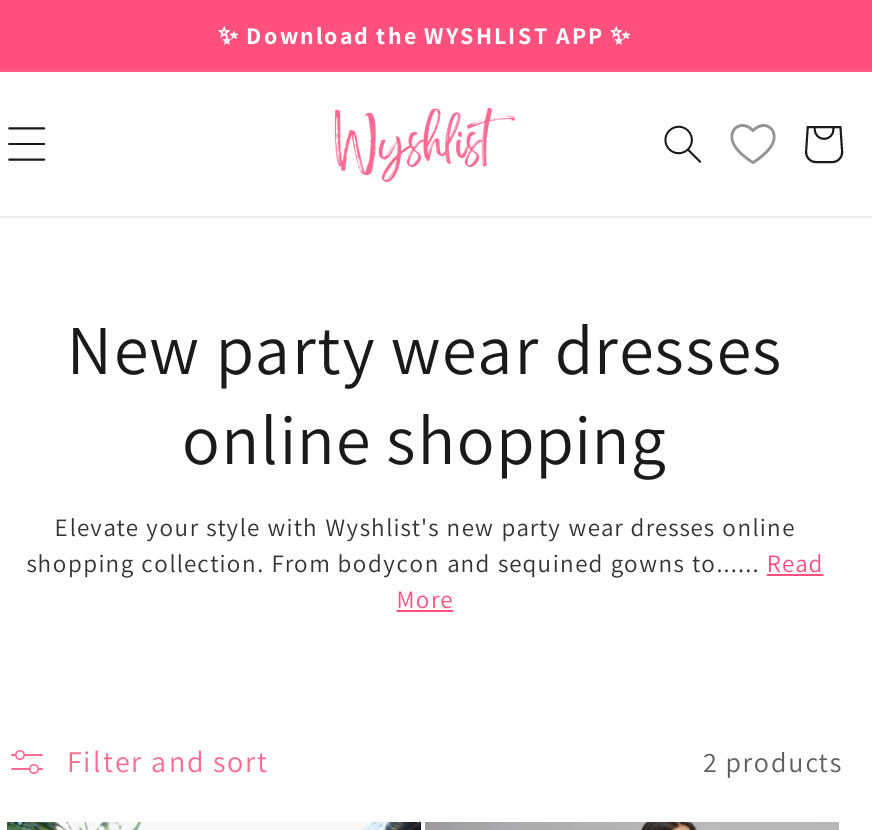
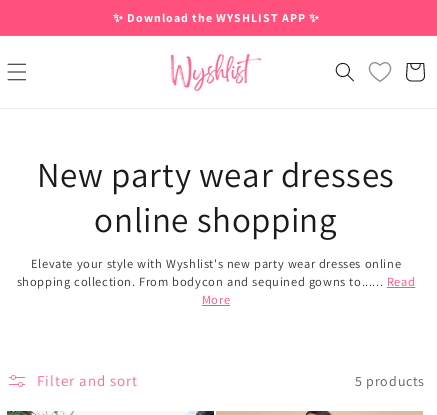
[703,744,843,780] 2 products -> [355,372,425,390] 5 products

